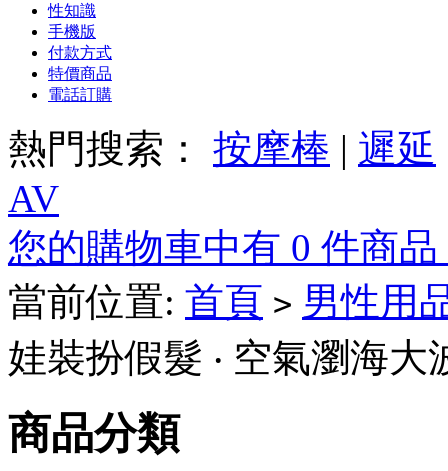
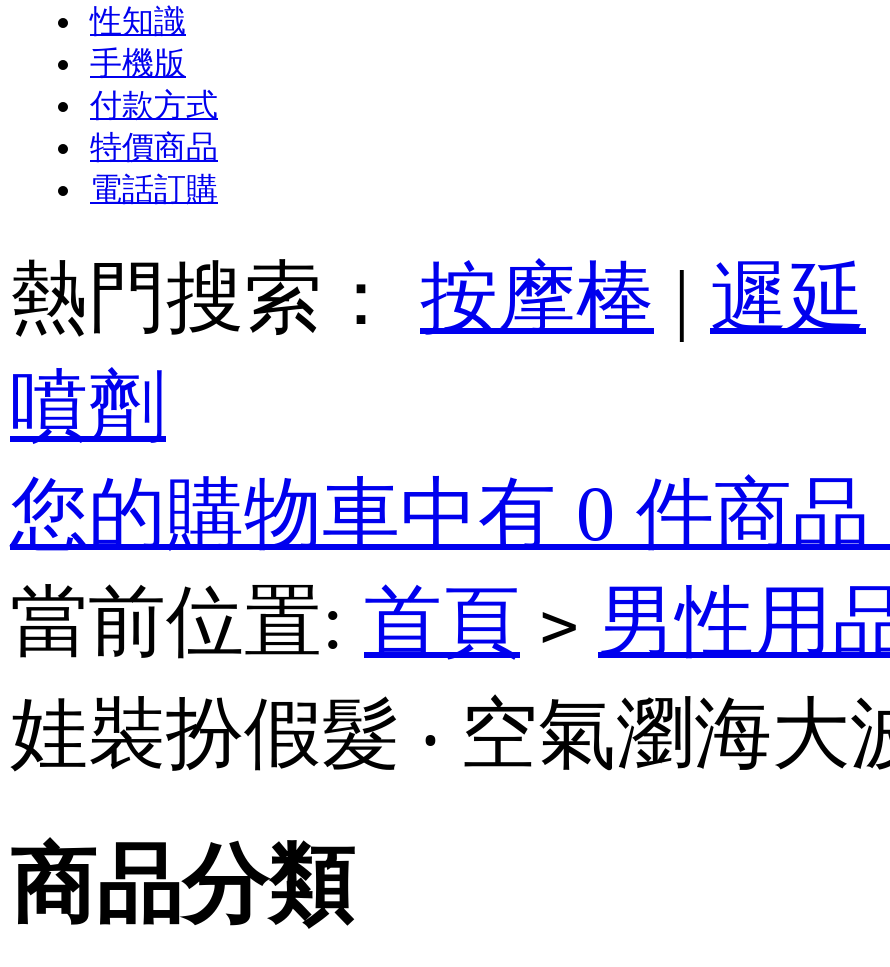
[8,177,59,220] AV -> [10,362,166,448] 噴劑

